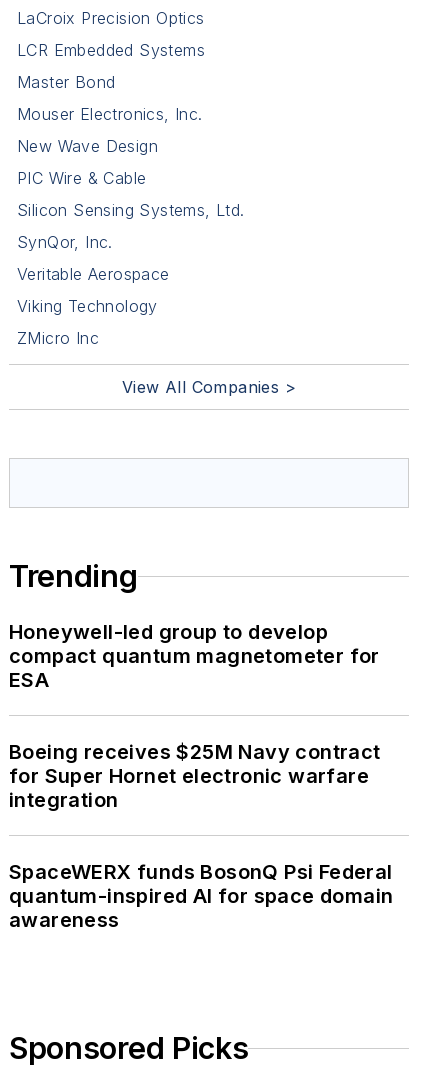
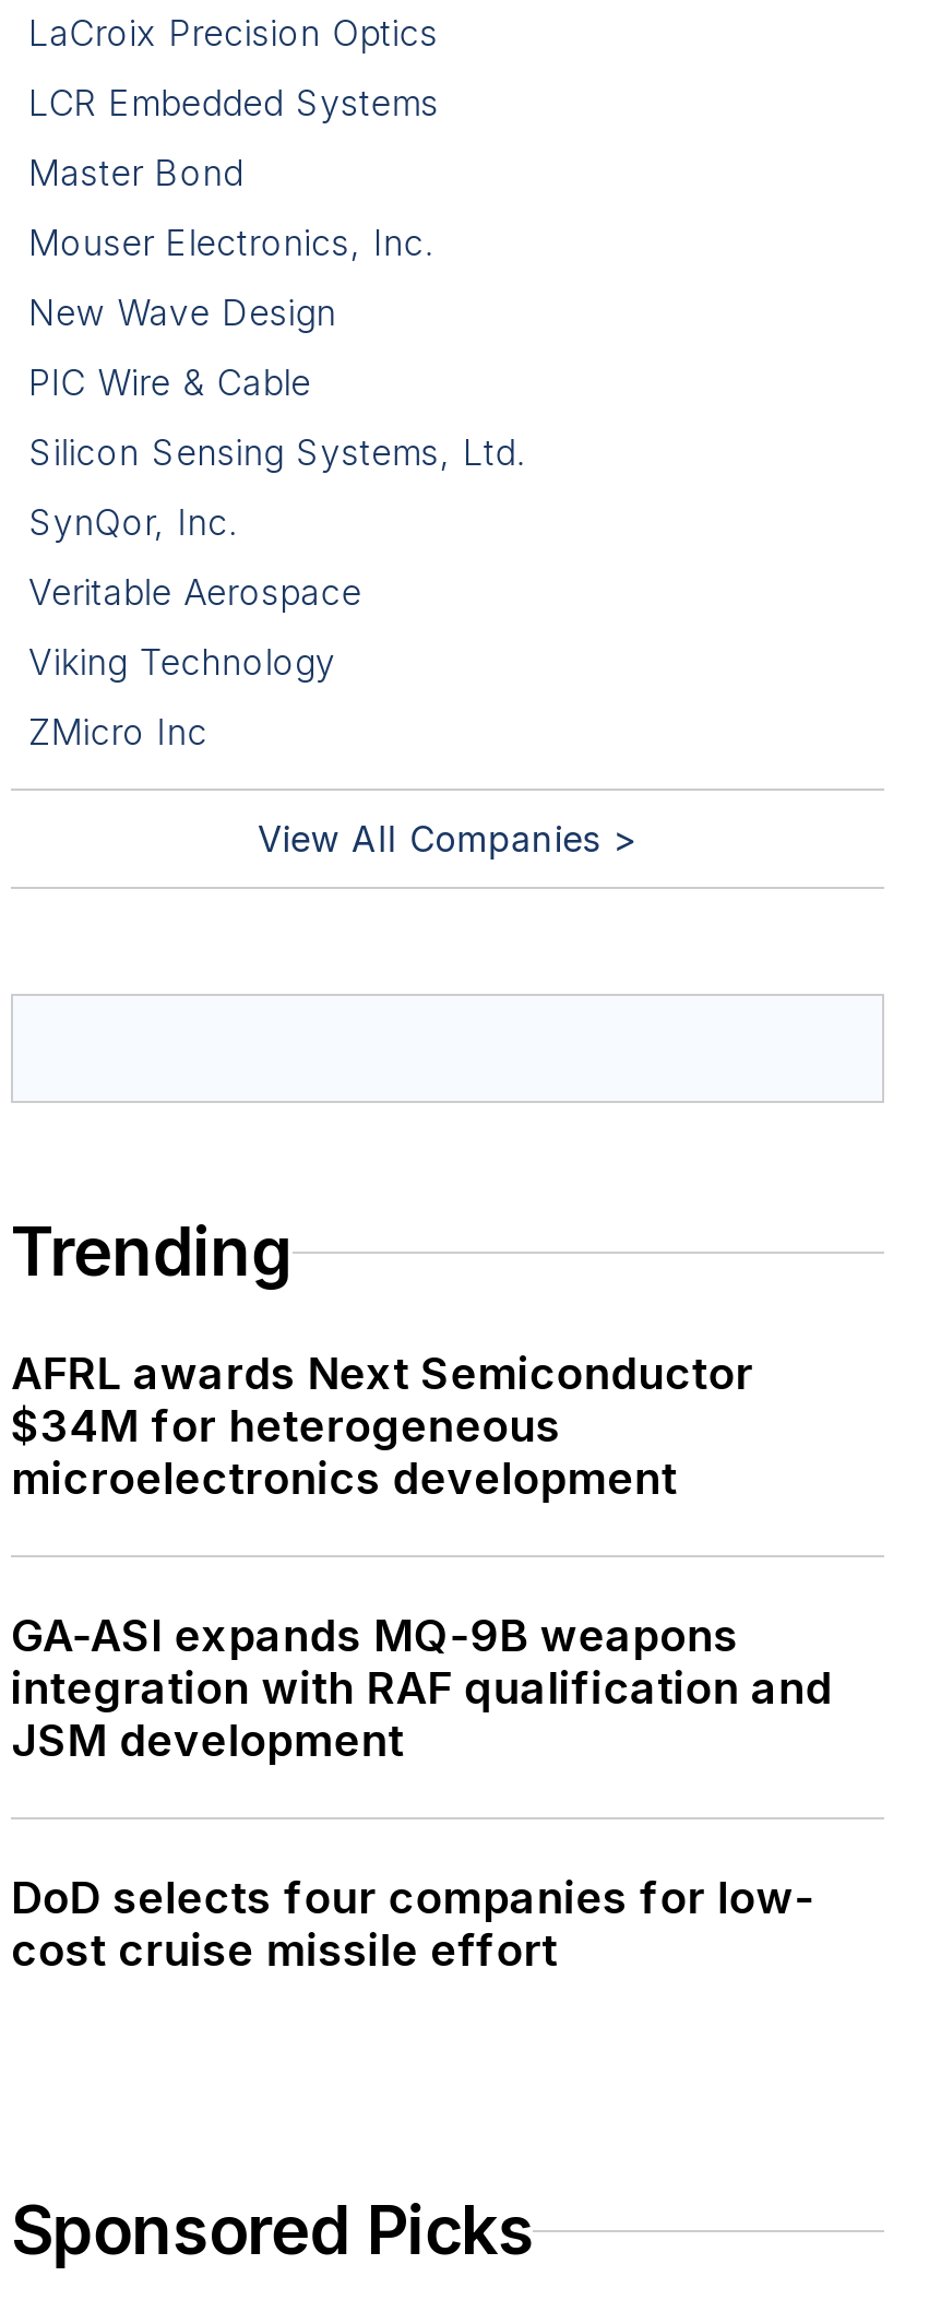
[9,620,380,692] Honeywell-led group to develop | compact quantum magnetometer for | ESA -> [11,1349,753,1506] AFRL awards Next Semiconductor | $34M for heterogeneous | microelectronics development
[9,740,381,812] Boeing receives $25M Navy contract | for Super Hornet electronic warfare | integration -> [11,1611,832,1768] GA-ASI expands MQ-9B weapons | integration with RAF qualification and | JSM development
[9,860,393,932] SpaceWERX funds BosonQ Psi Federal | quantum-inspired AI for space domain | awareness -> [11,1873,814,1978] DoD selects four companies for low- | cost cruise missile effort

